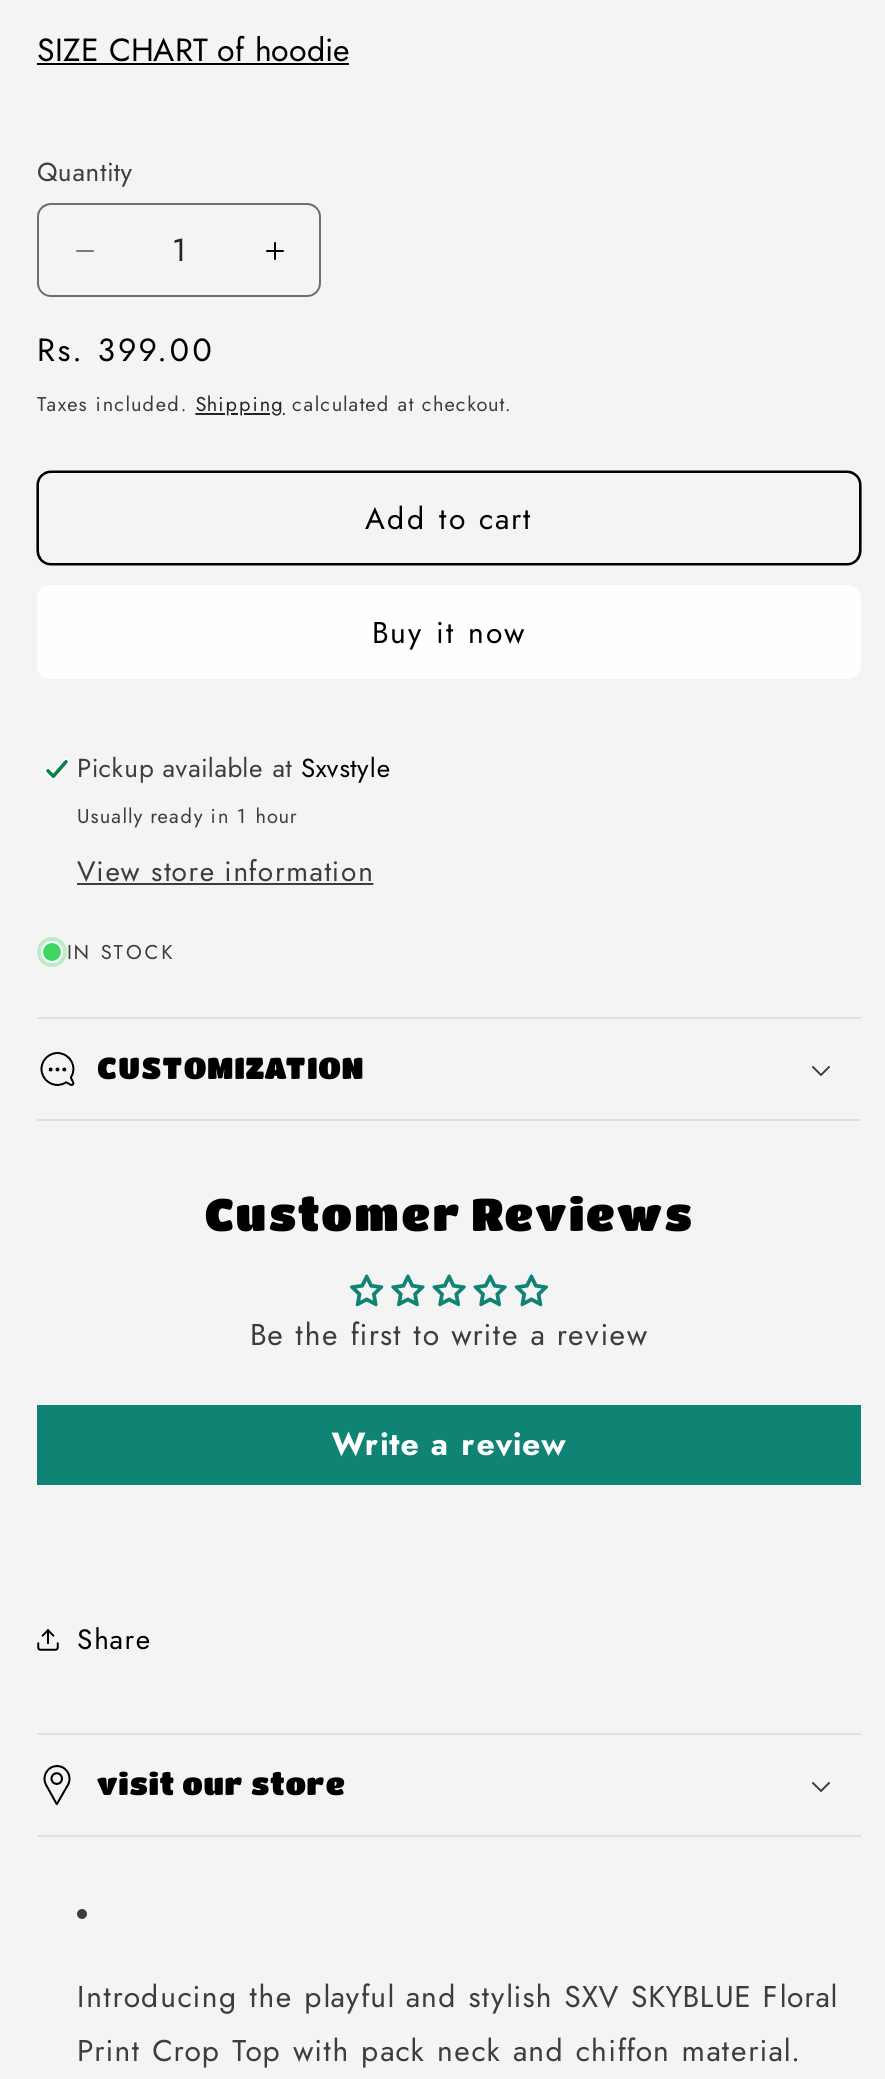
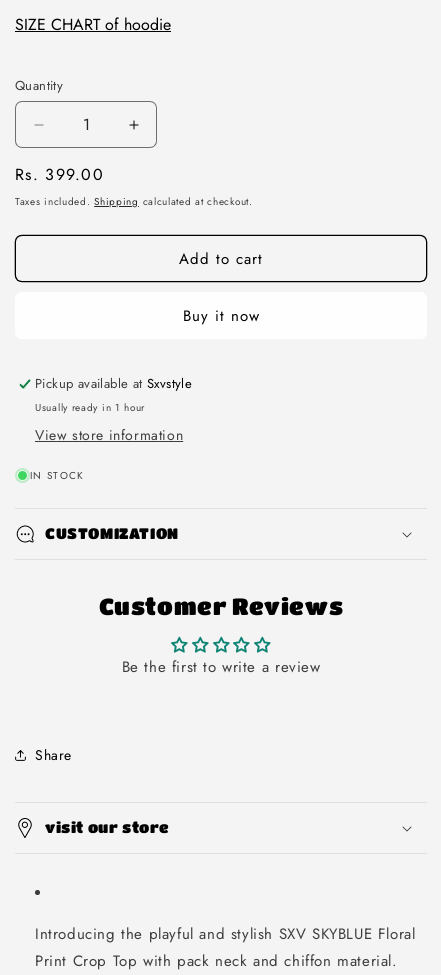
[332,1421,566,1467] Write a review -> none

